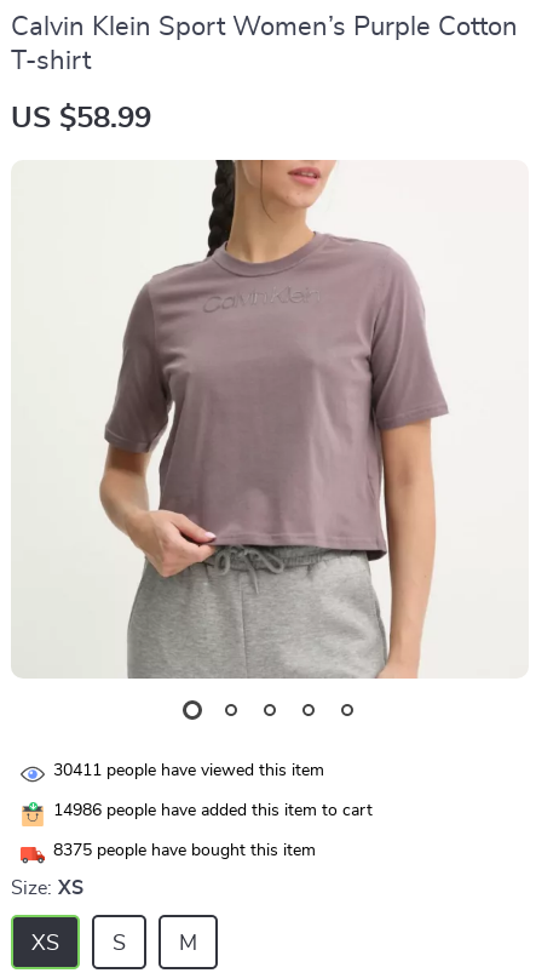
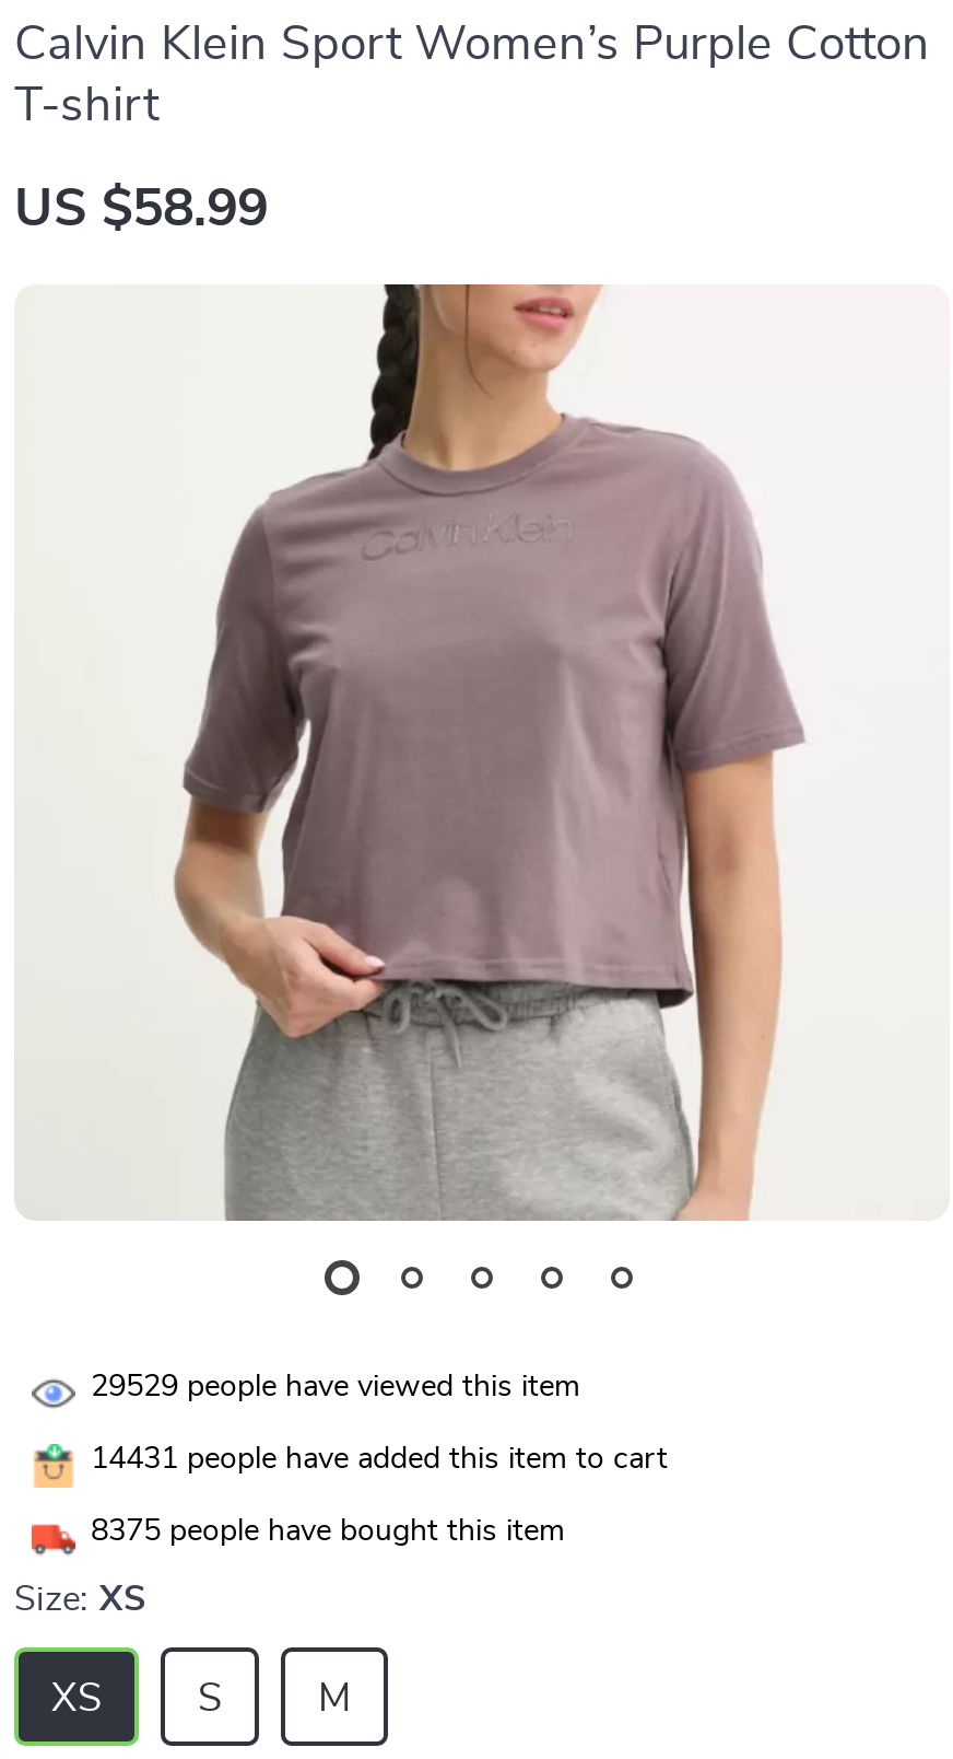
[53,762,324,779] 30411 people have viewed this item -> [91,1372,580,1403] 29529 people have viewed this item
[53,802,373,819] 14986 people have added this item to cart -> [91,1444,668,1475] 14431 people have added this item to cart

